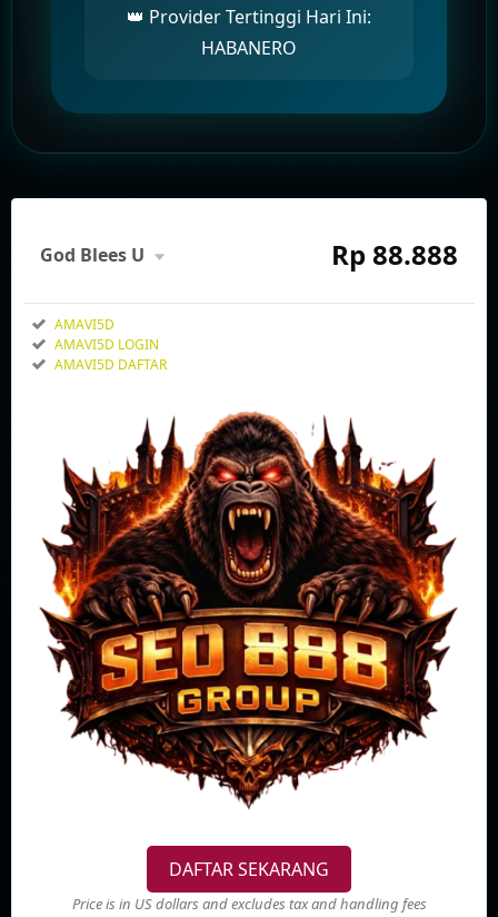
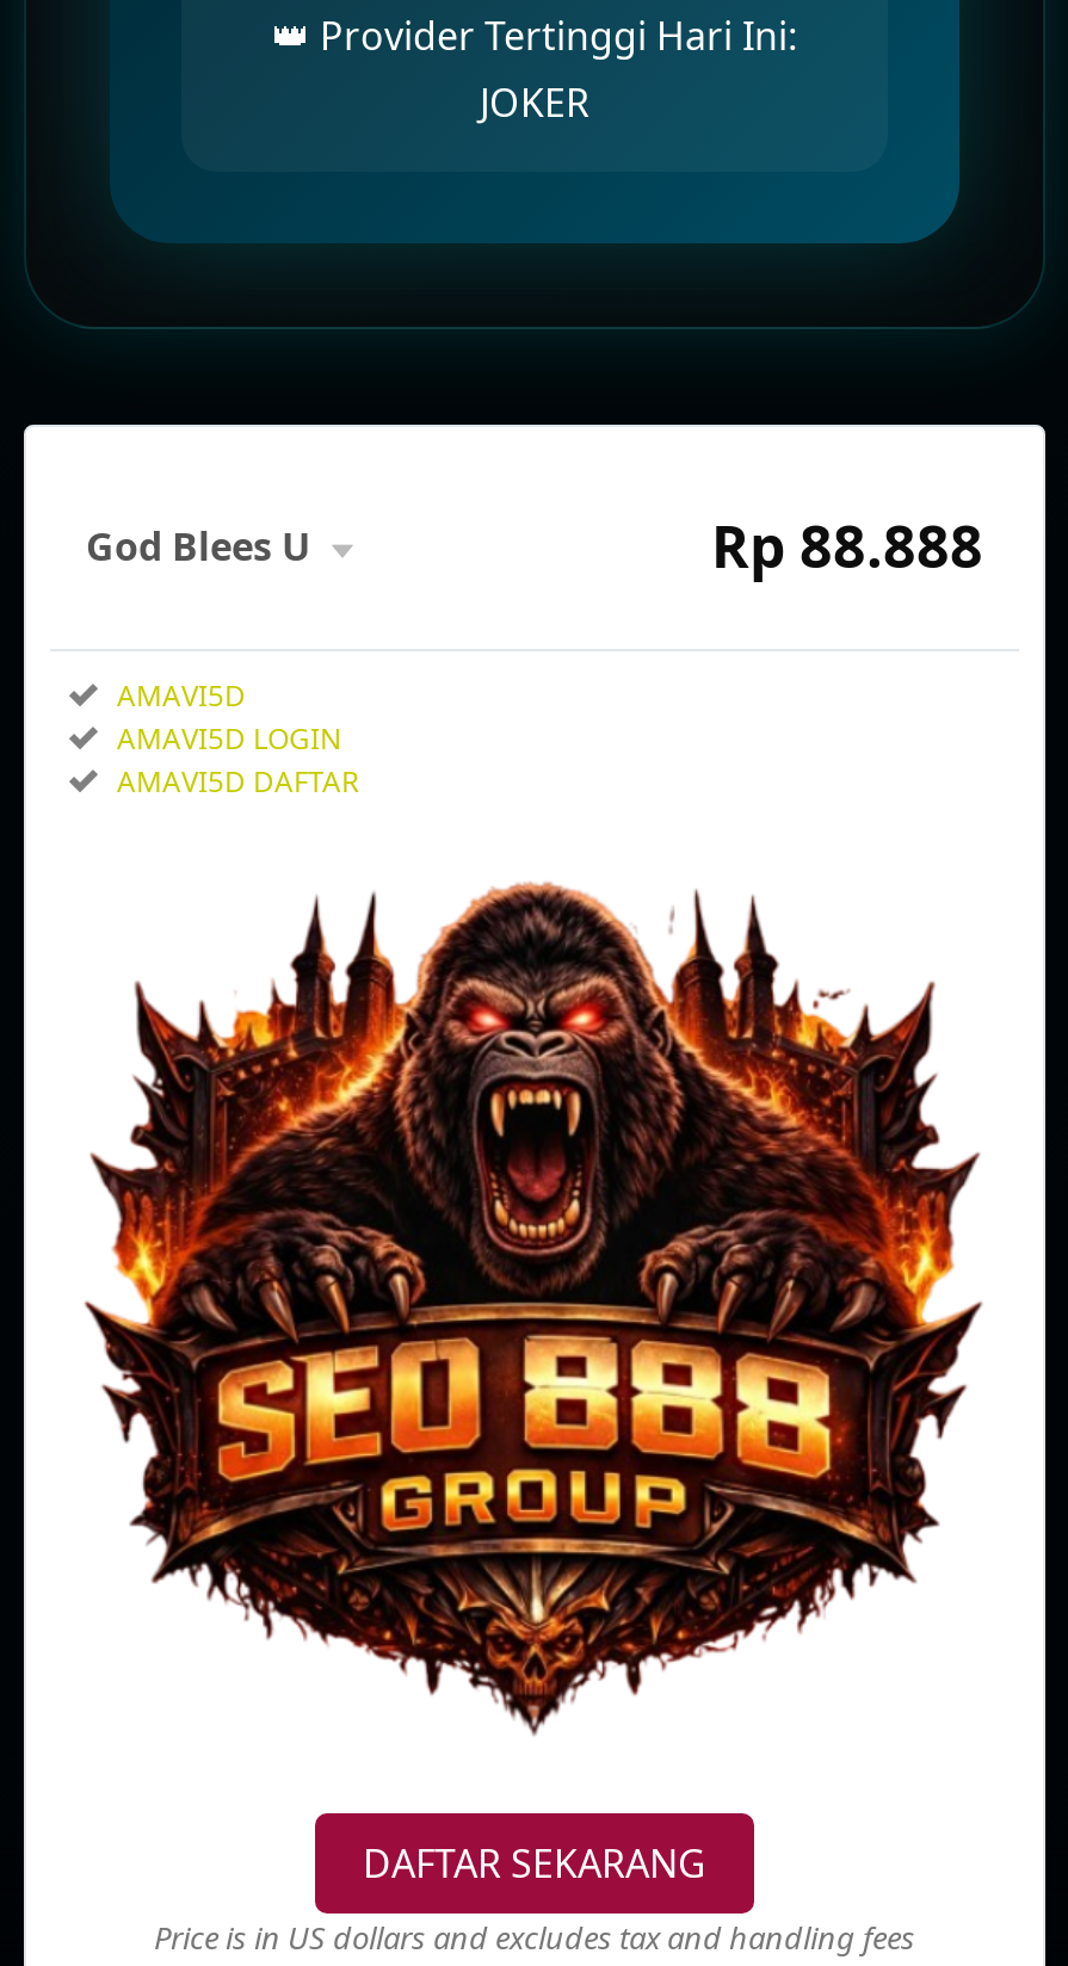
[201,36,297,61] HABANERO -> [480,77,589,130] JOKER

